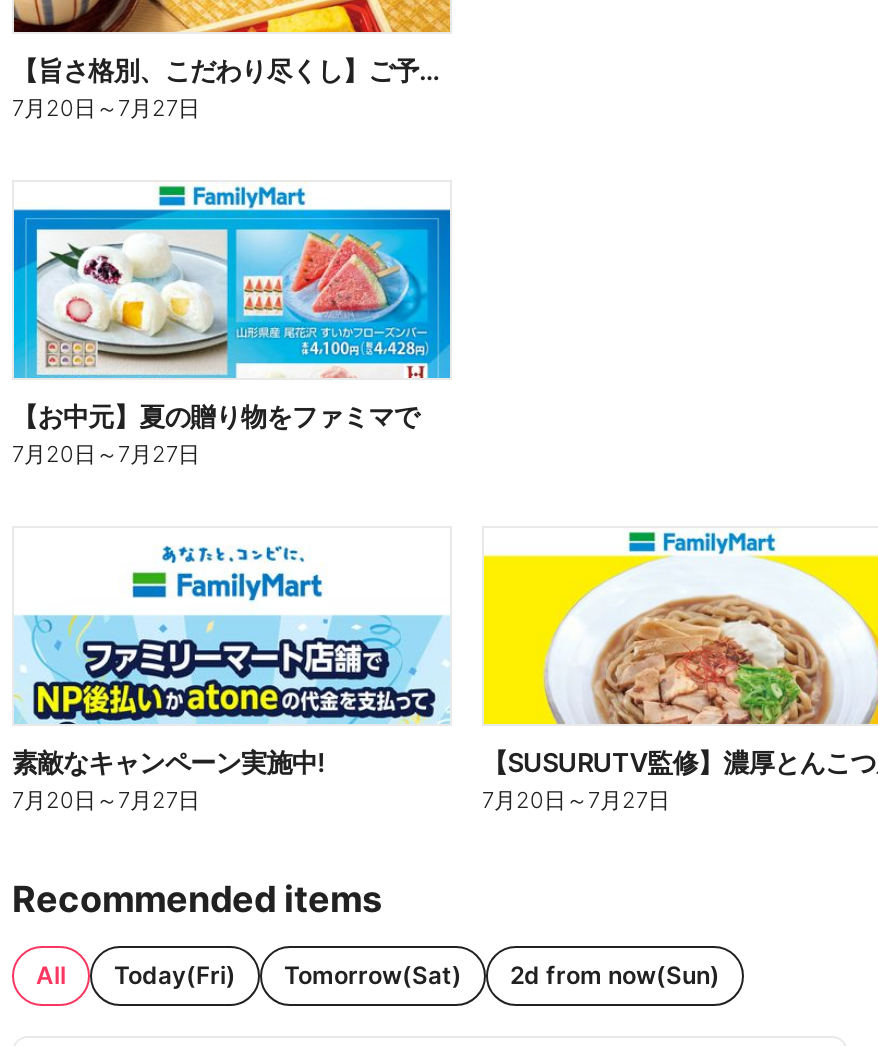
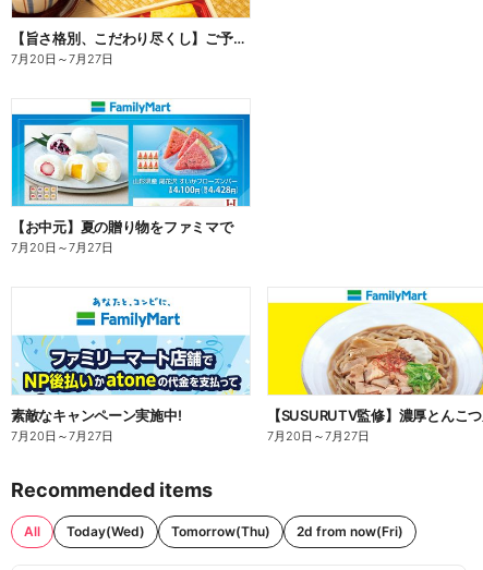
[114,959,720,989] Today(Fri) | Tomorrow(Sat) | 2d from now(Sun) -> [67,523,403,539] Today(Wed) | Tomorrow(Thu) | 2d from now(Fri)

